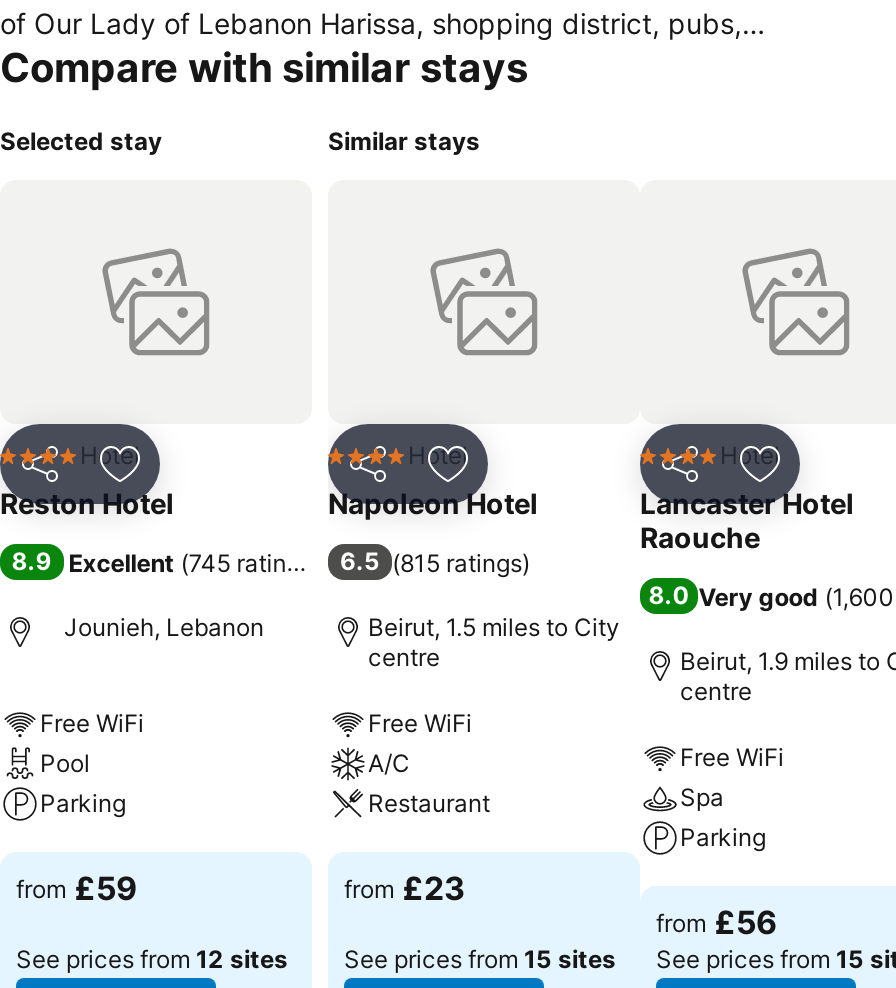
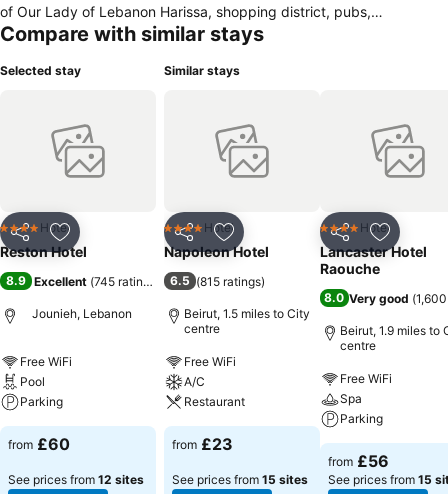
[16,868,138,908] from £59 -> [8,434,70,454] from £60

